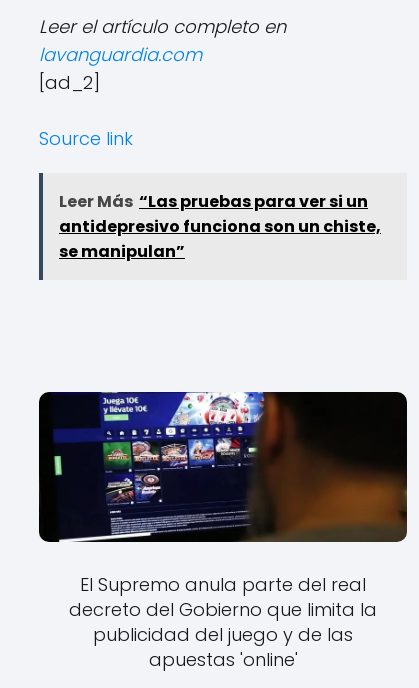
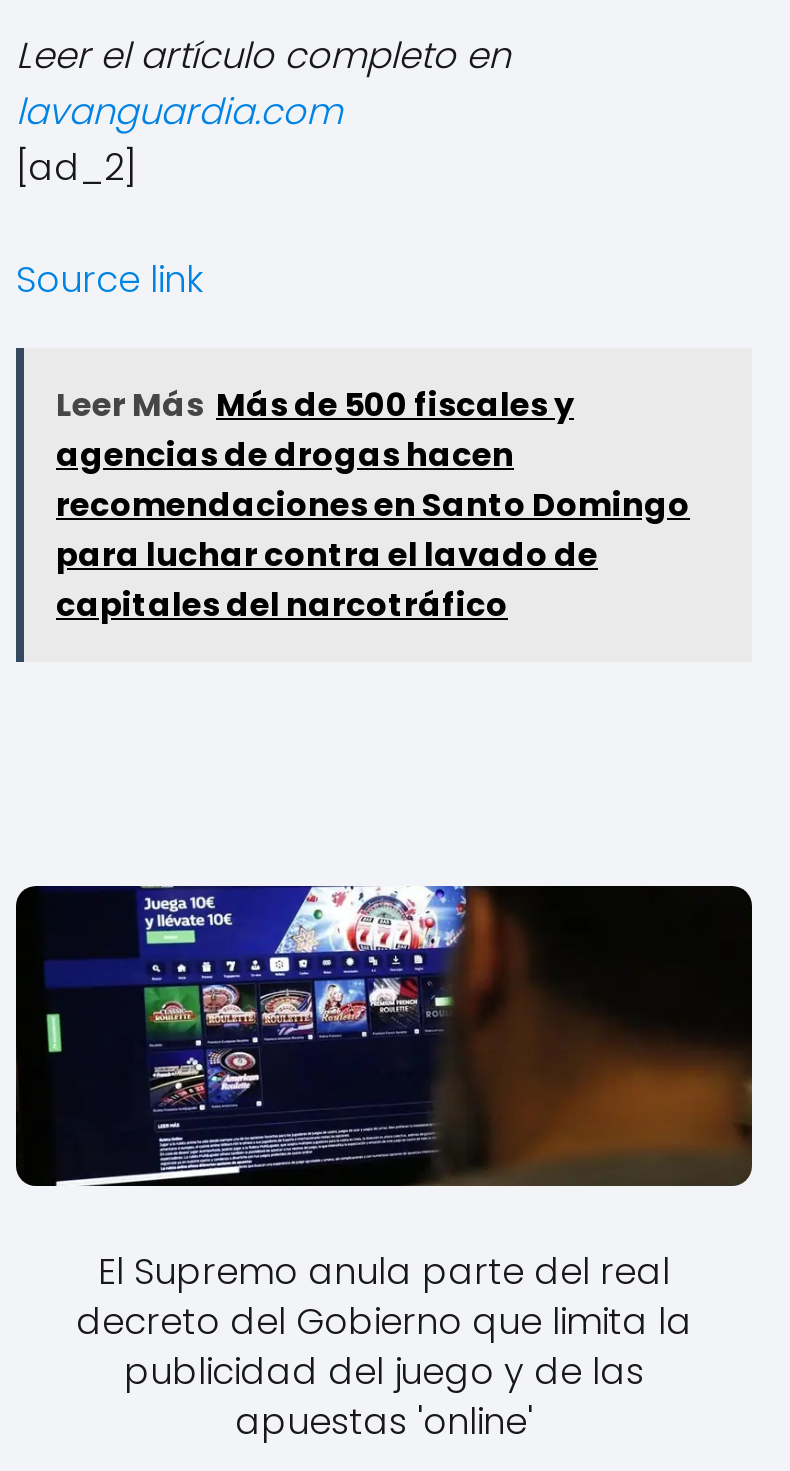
[59,190,381,263] Leer Más “Las pruebas para ver si un | antidepresivo funciona son un chiste, | se manipulan” -> [56,382,690,628] Leer Más Más de 500 fiscales y | agencias de drogas hacen | recomendaciones en Santo Domingo | para luchar contra el lavado de | capitales del narcotráfico

